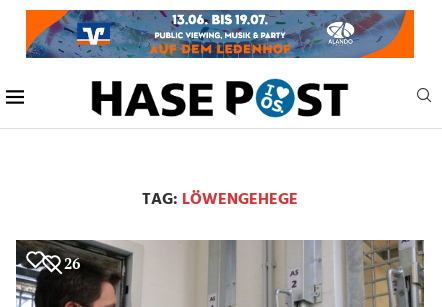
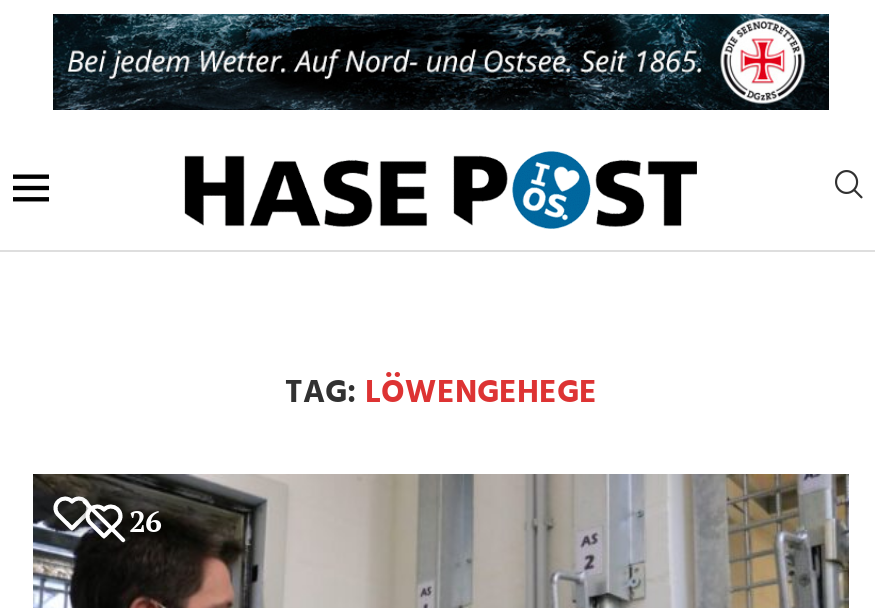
[25,9,415,59] [image] -> [51,12,831,112] [image]

